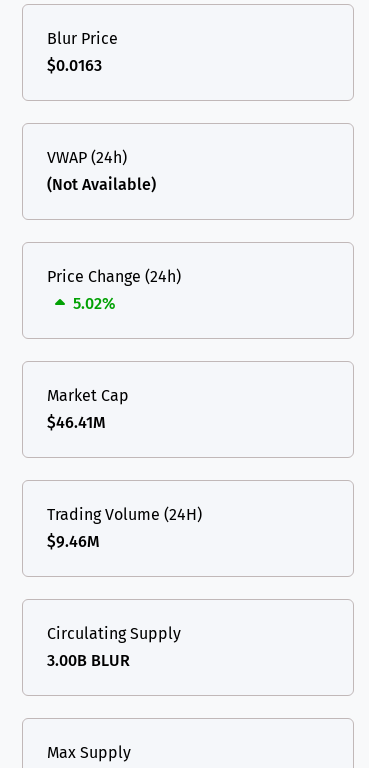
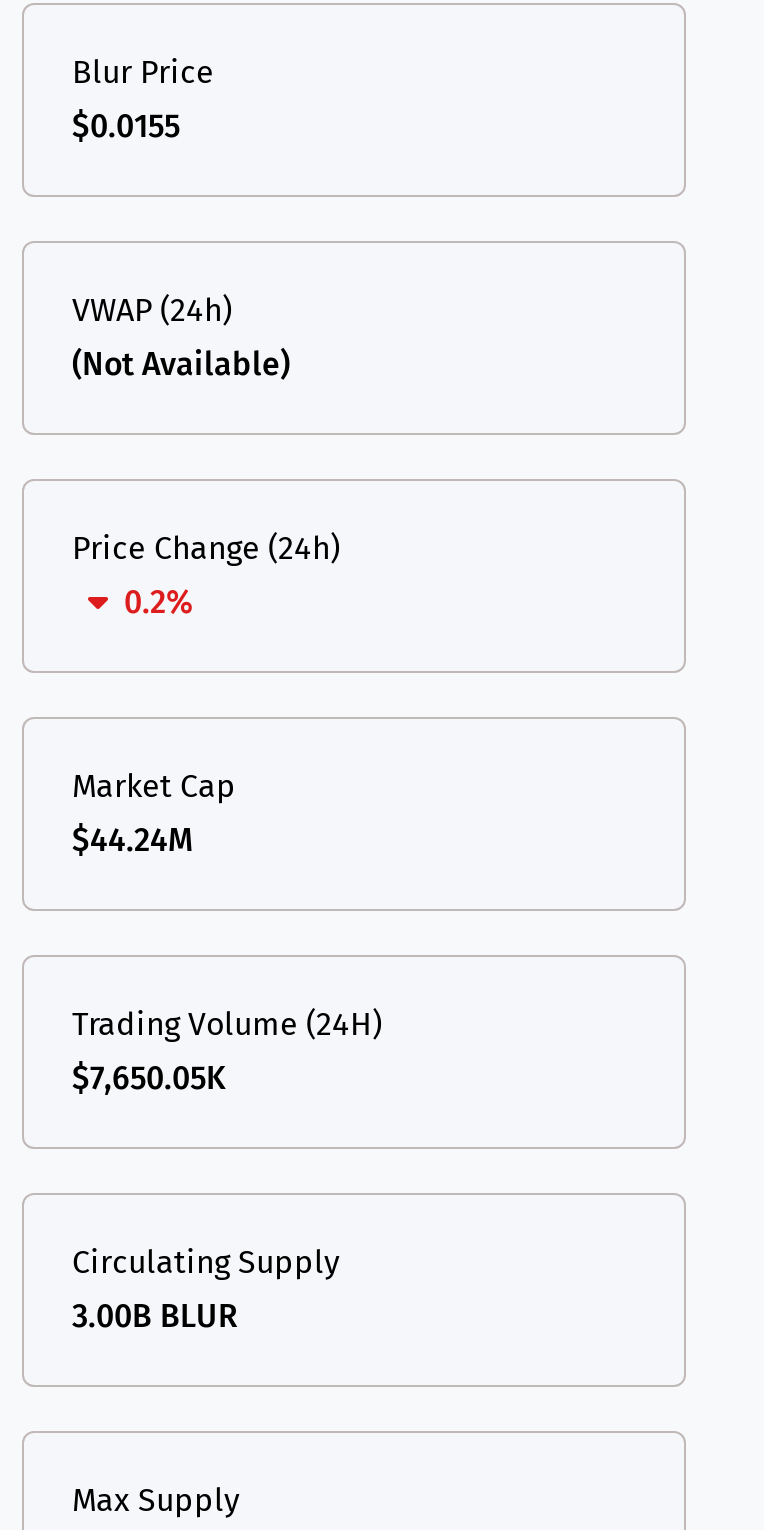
[47,56,102,75] $0.0163 -> [72,106,180,144] $0.0155
[73,294,116,313] 5.02% -> [124,582,194,620] 0.2%
[47,413,106,432] $46.41M -> [72,820,194,858] $44.24M
[47,532,100,551] $9.46M -> [72,1058,226,1096] $7,650.05K

